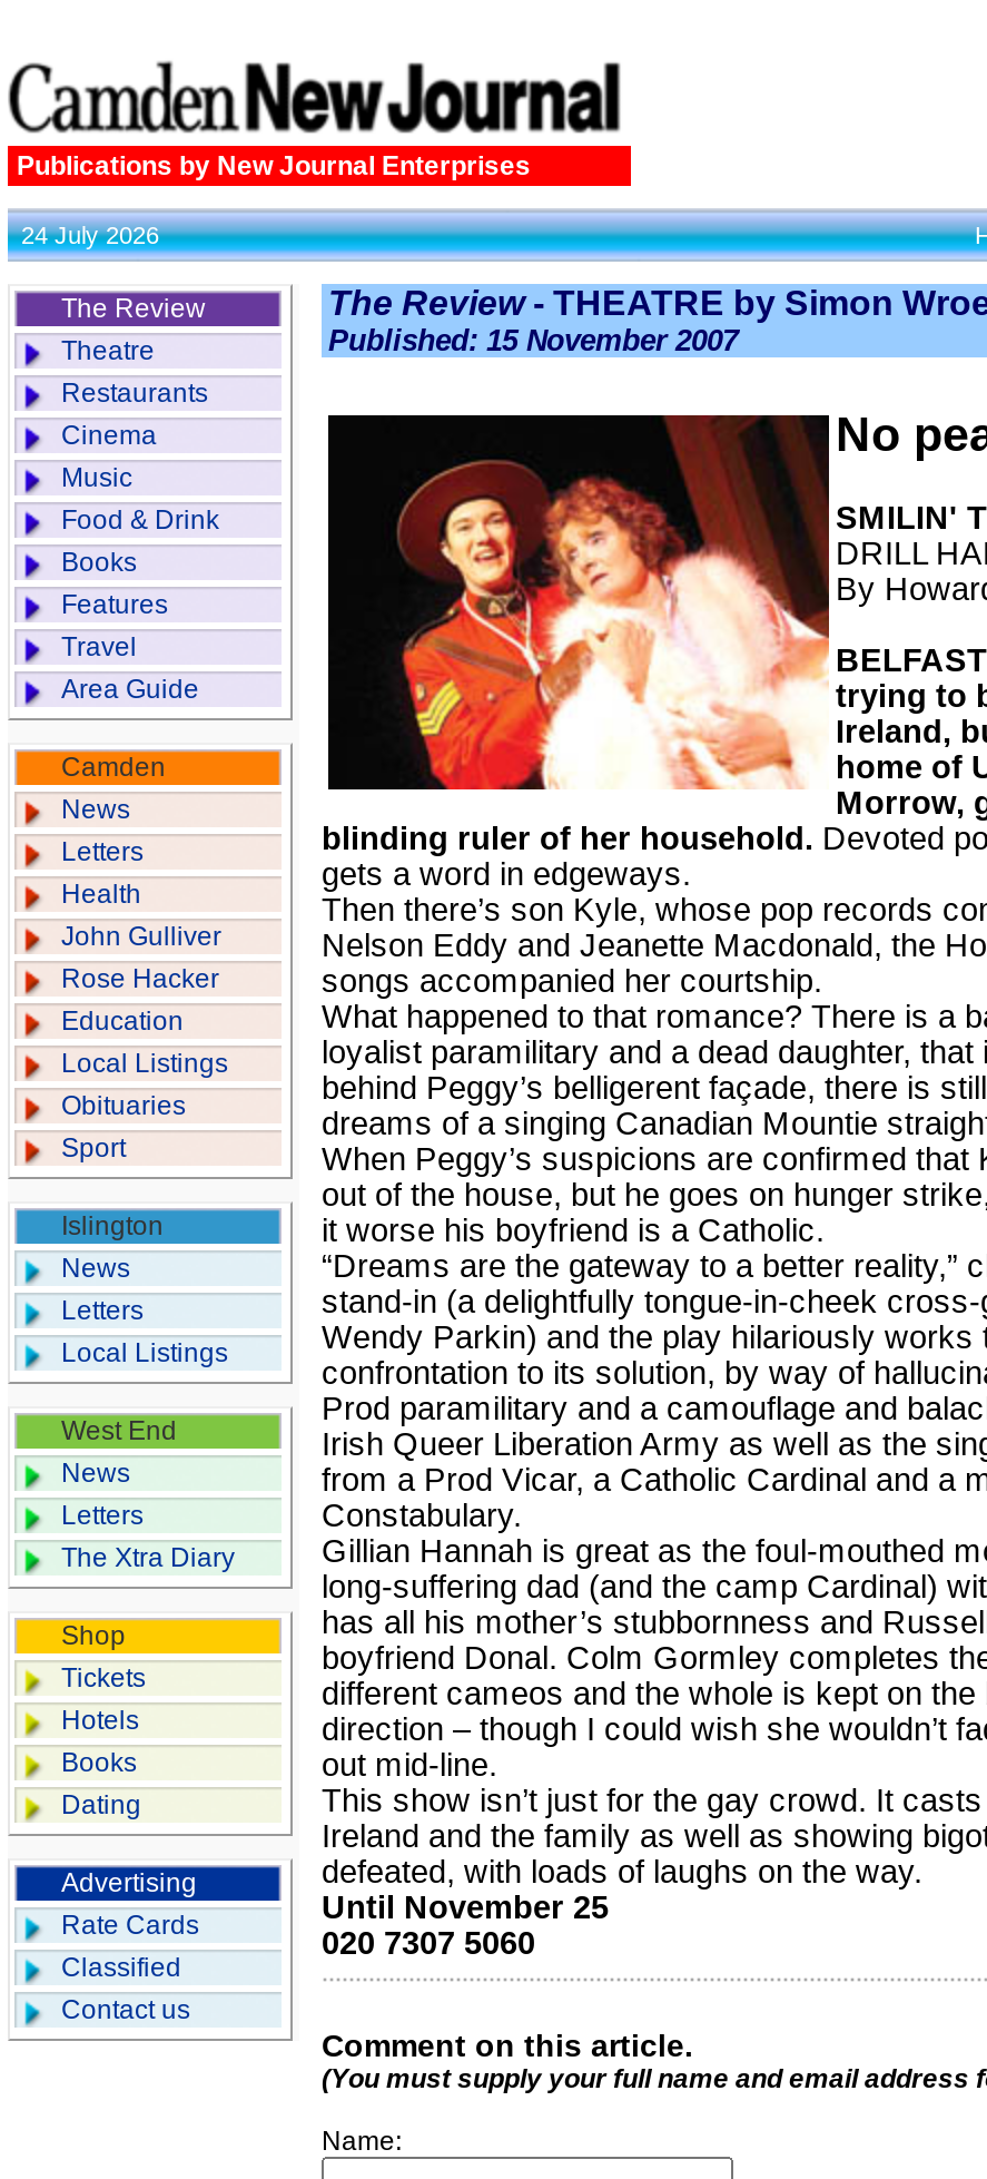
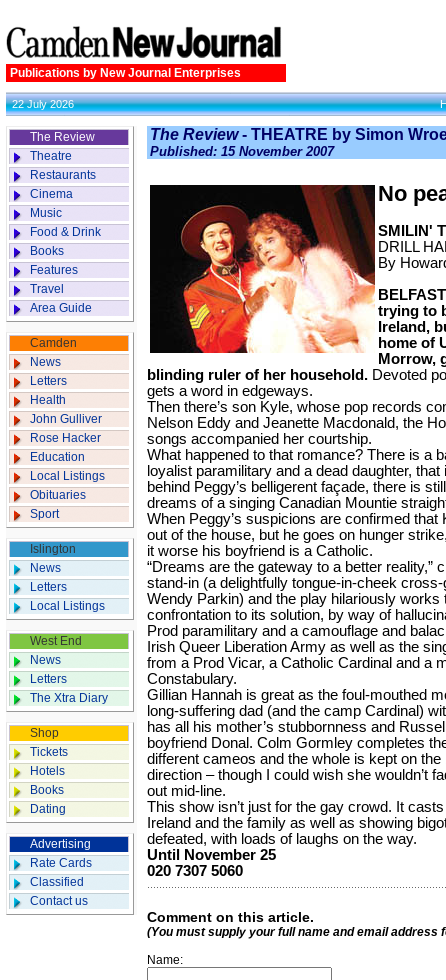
[21,222,159,248] 24 July 2026 -> [12,98,74,110] 22 July 2026

